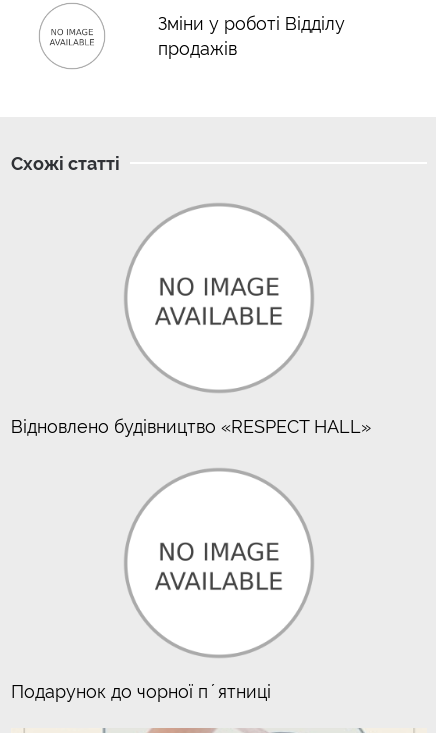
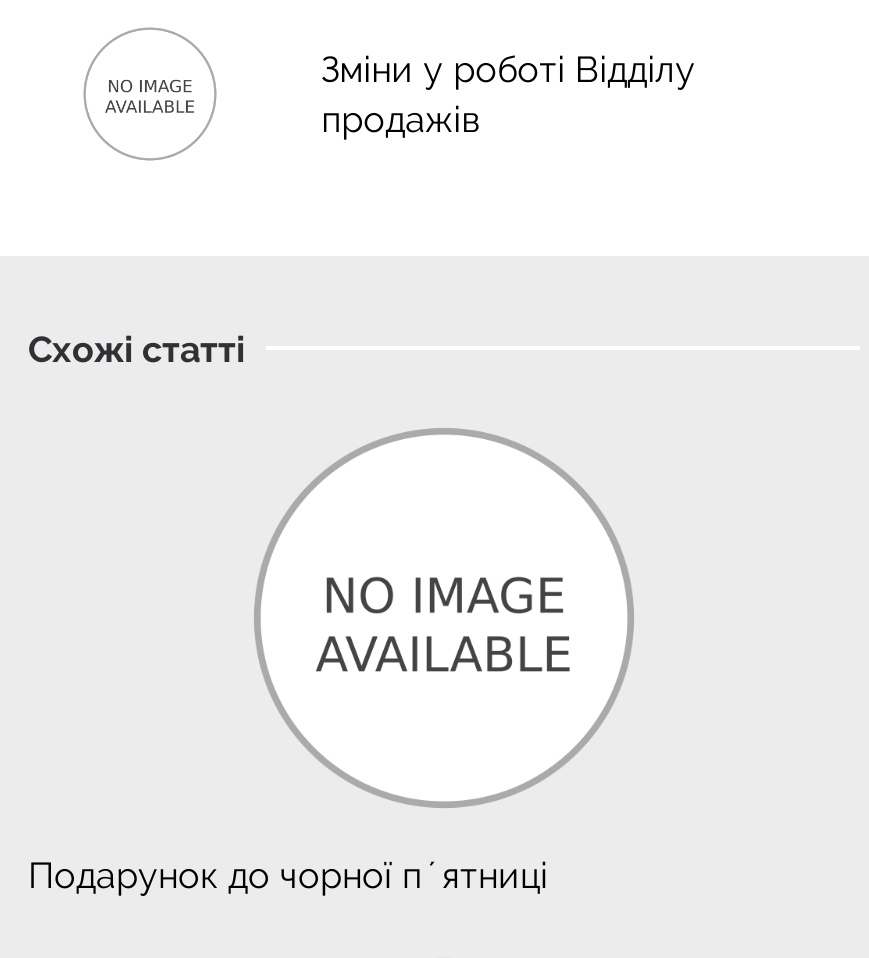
[11,415,371,436] Відновлено будівництво «RESPECT HALL» -> none

